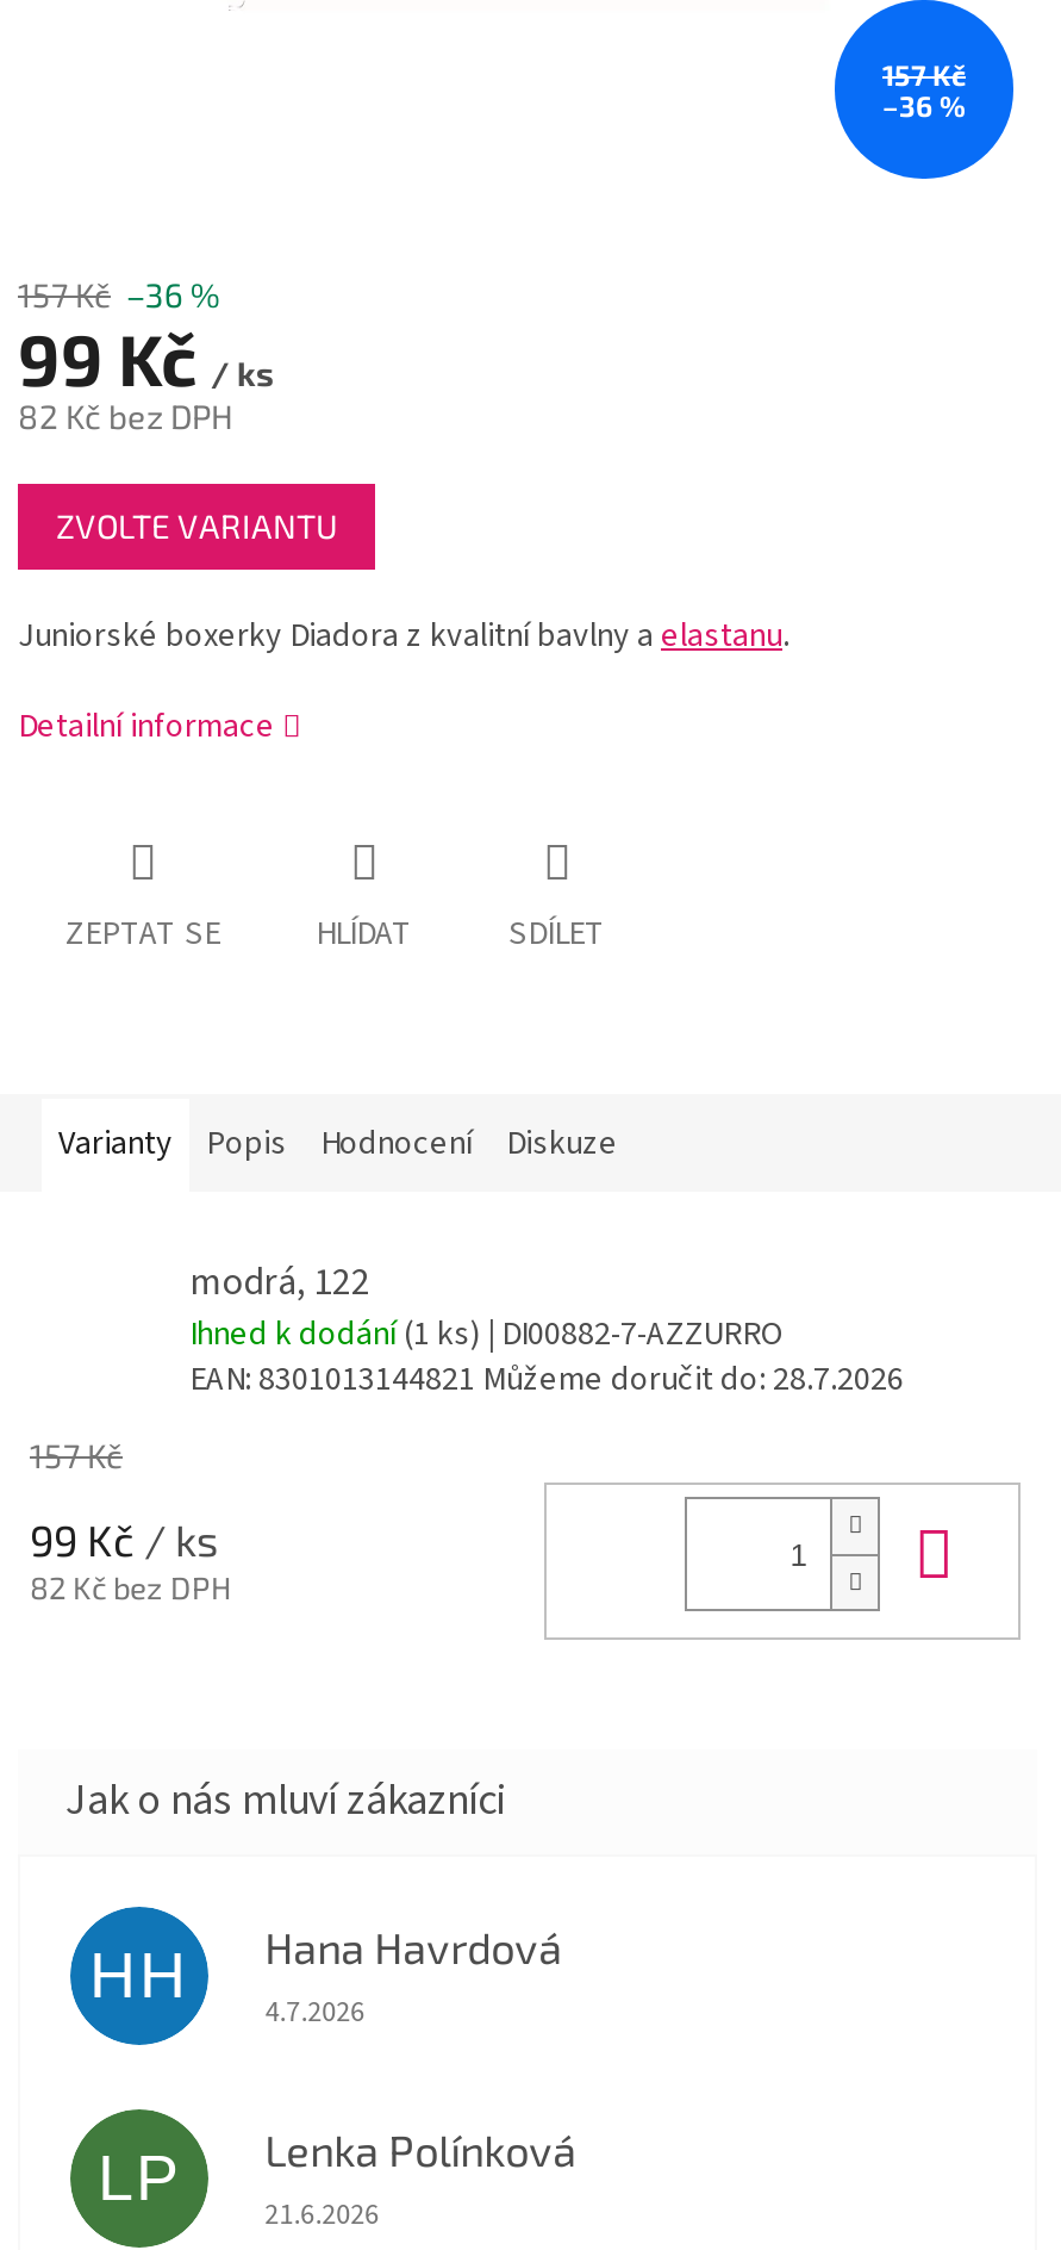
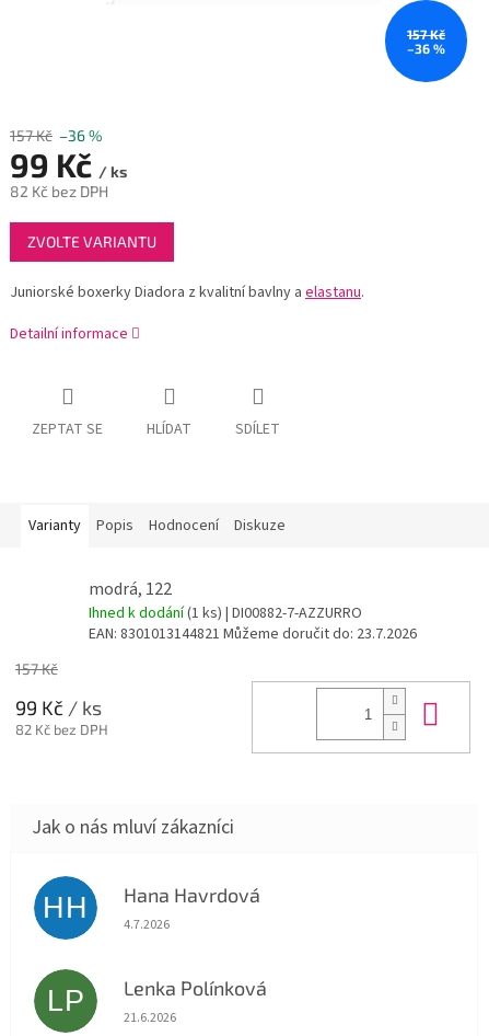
[189,1356,904,1404] EAN: 8301013144821 Můžeme doručit do: 28.7.2026 -> [89,623,417,645] EAN: 8301013144821 Můžeme doručit do: 23.7.2026

